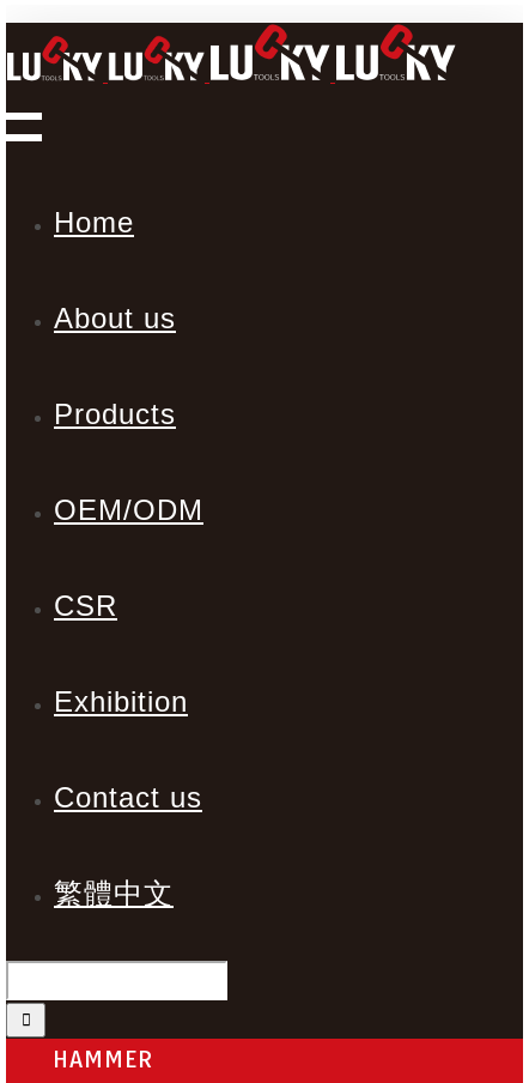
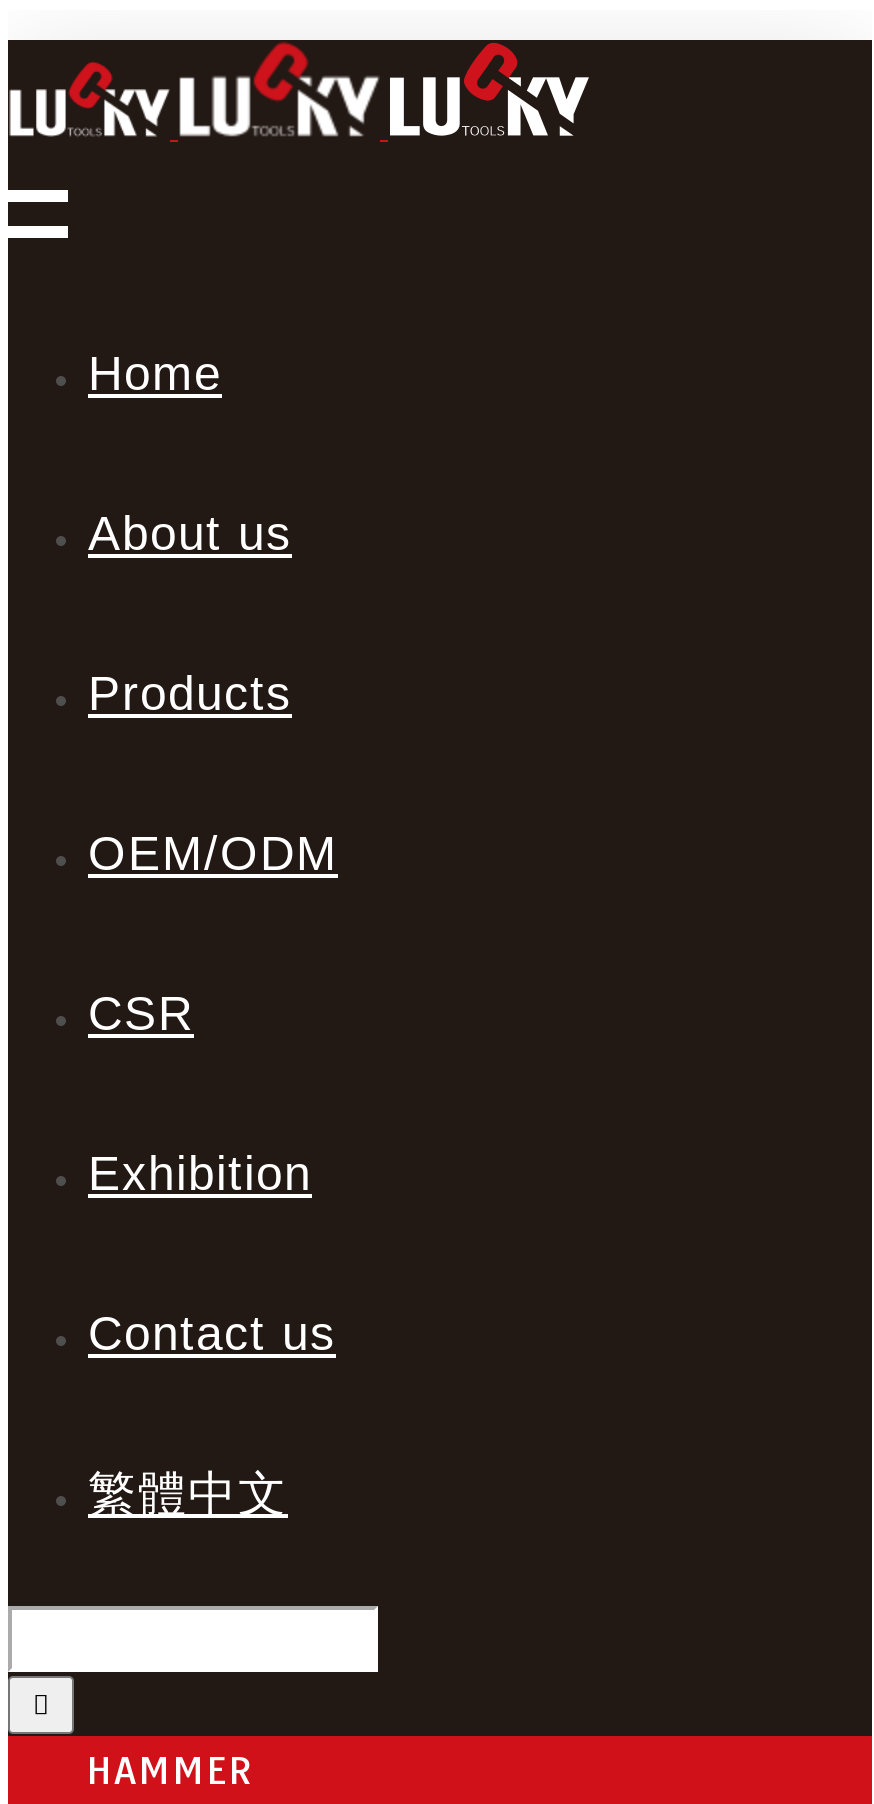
[109,23,456,85] [image] -> [178,40,758,144] [image]

